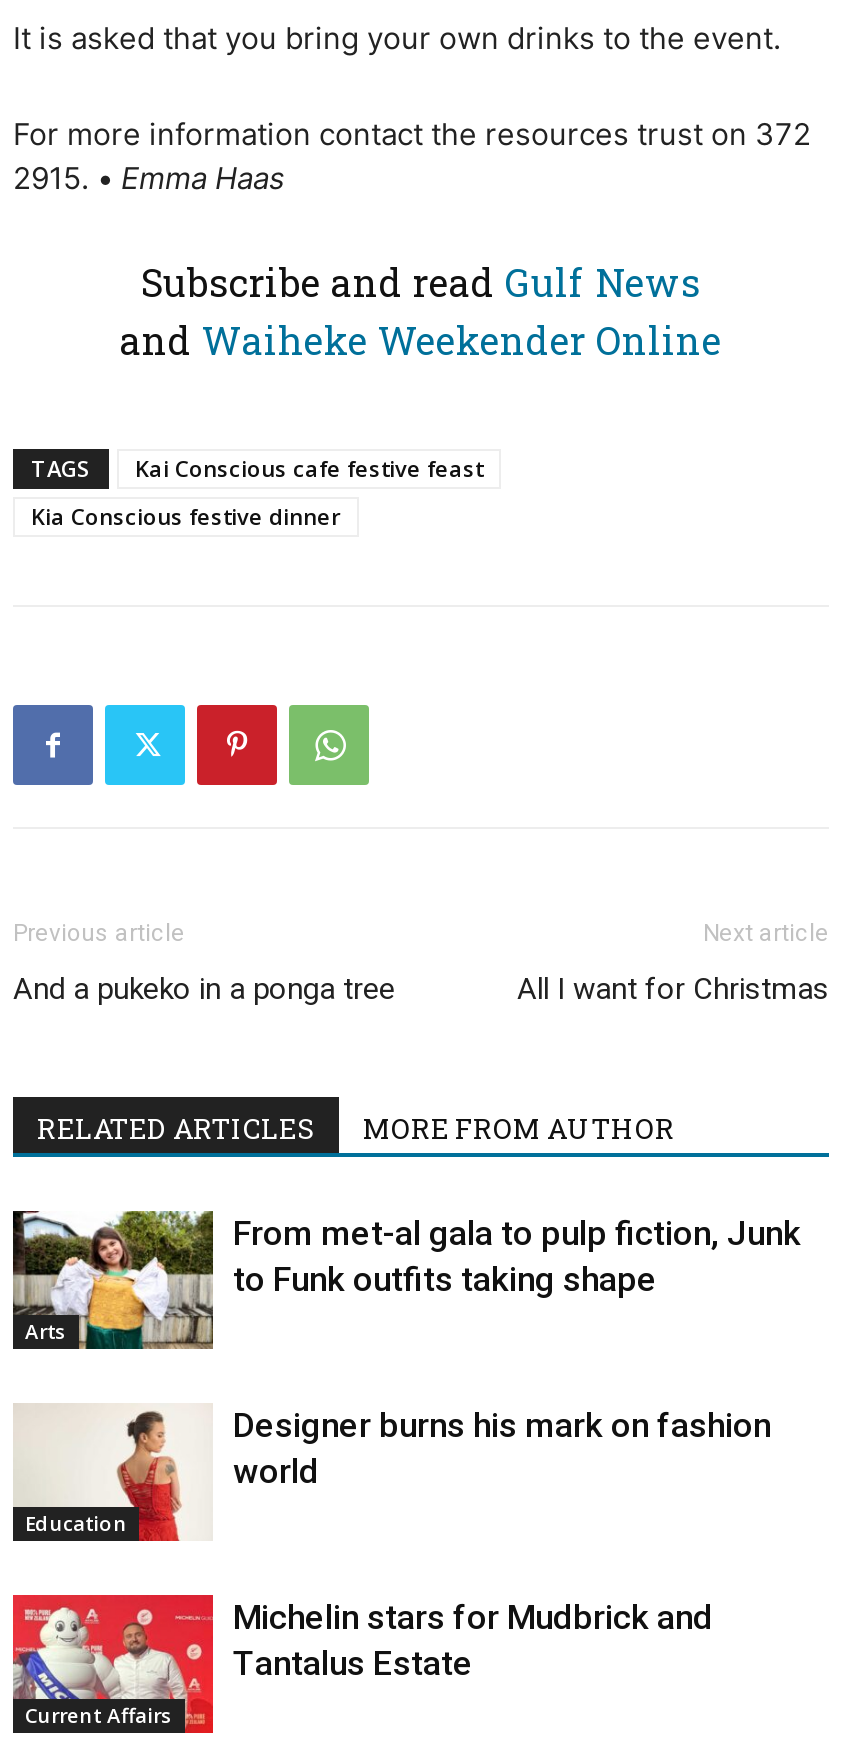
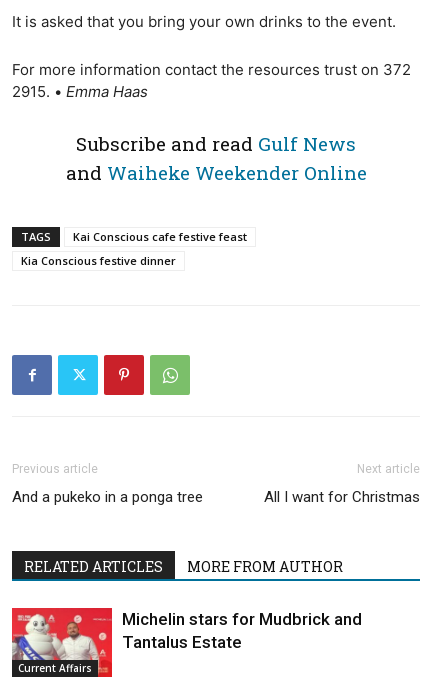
[11,1209,215,1351] [image] | Arts -> none
[233,1213,801,1299] From met-al gala to pulp fiction, Junk | to Funk outfits taking shape -> none
[13,1403,185,1543] [image] | Education -> none
[233,1405,771,1491] Designer burns his mark on fashion | world -> none

